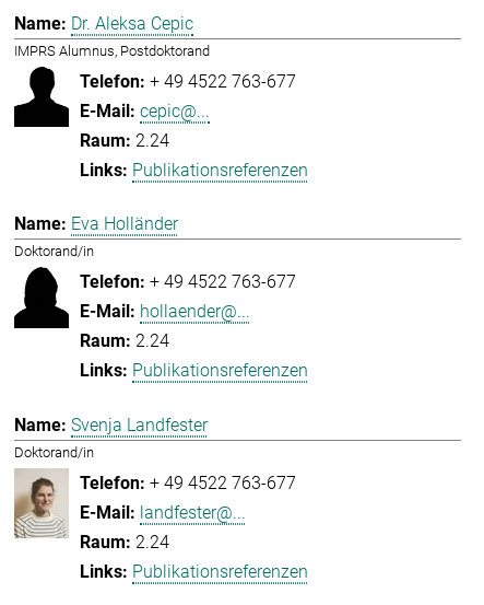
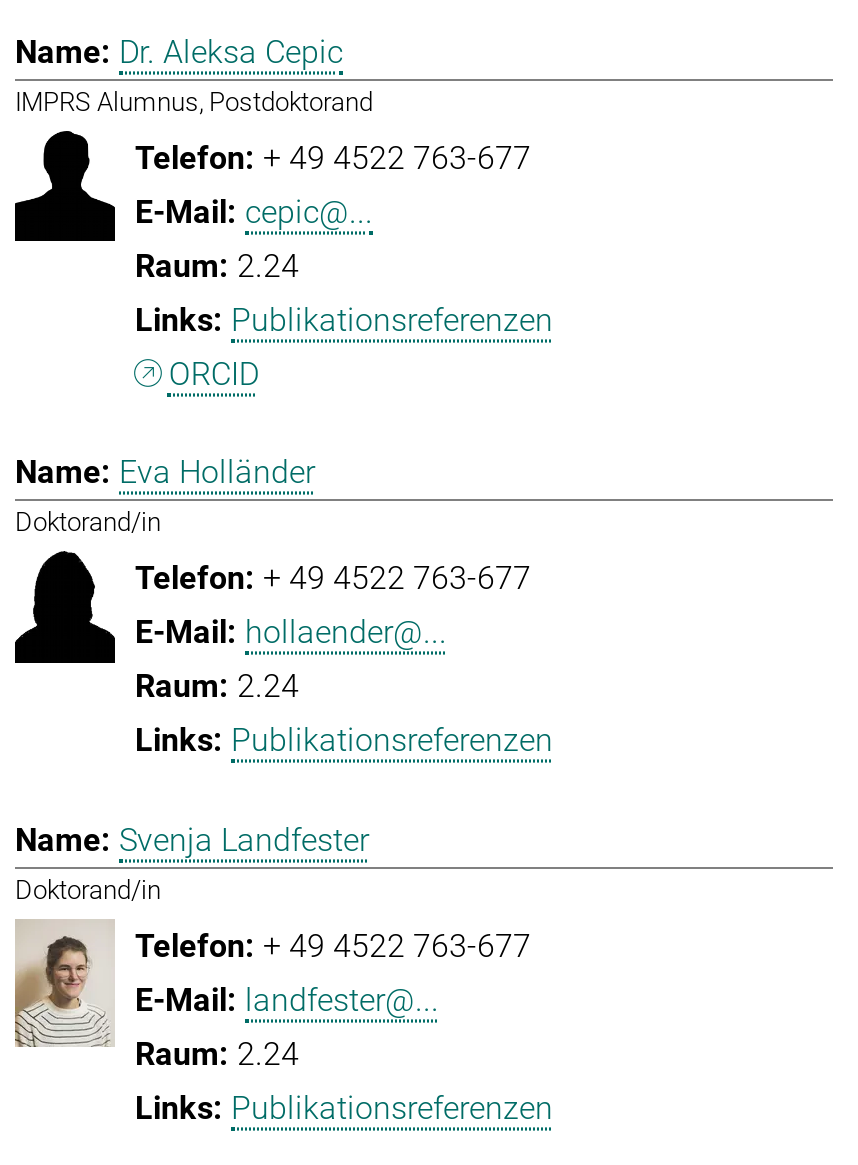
none -> [169,355,259,393] ORCID

